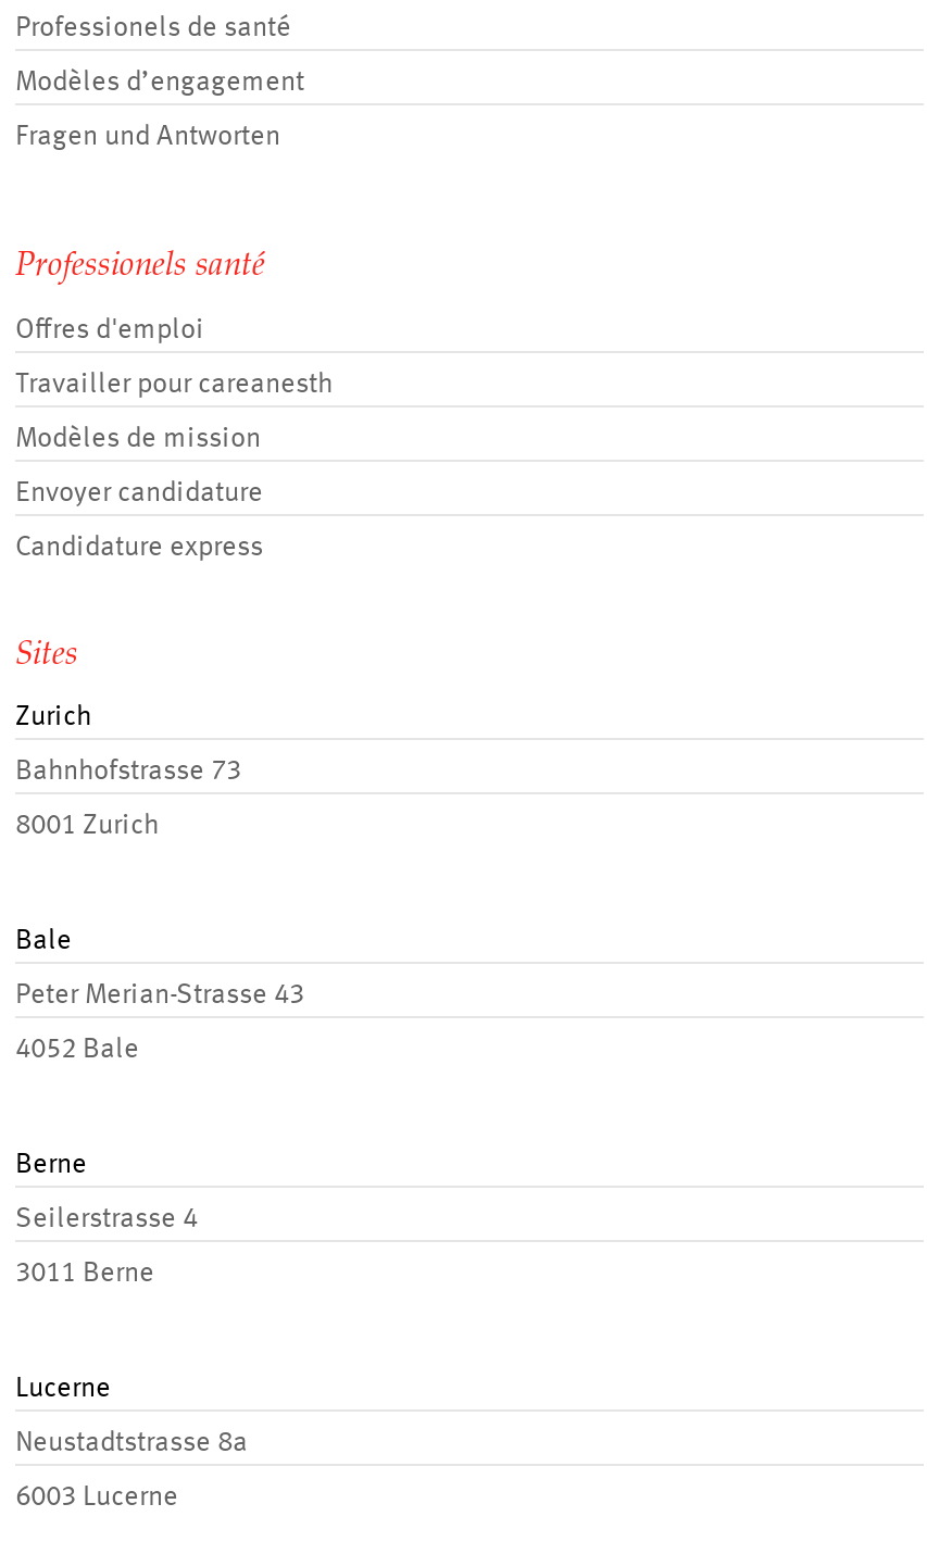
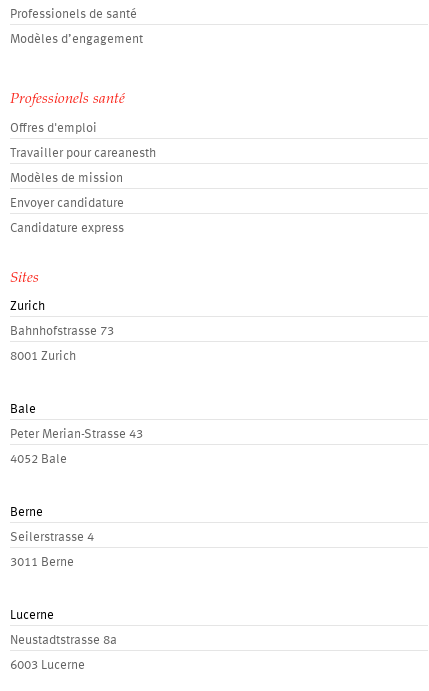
[15,124,280,152] Fragen und Antworten -> none

